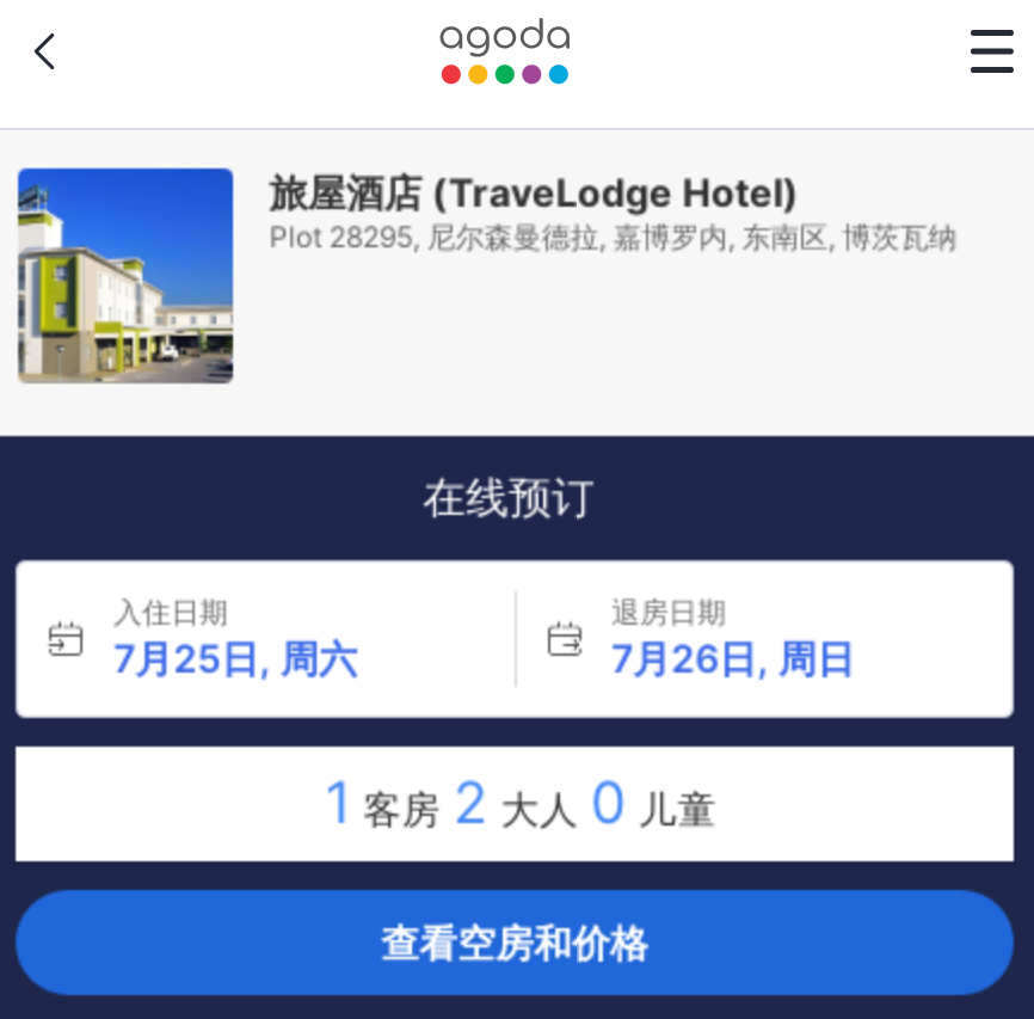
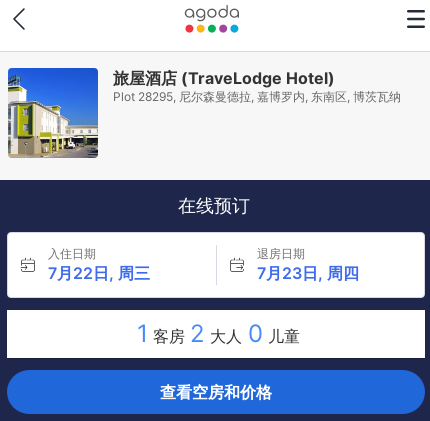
[113,634,357,682] 7月25日, 周六 -> [48,263,150,283] 7月22日, 周三
[611,634,855,682] 7月26日, 周日 -> [256,263,358,283] 7月23日, 周四

